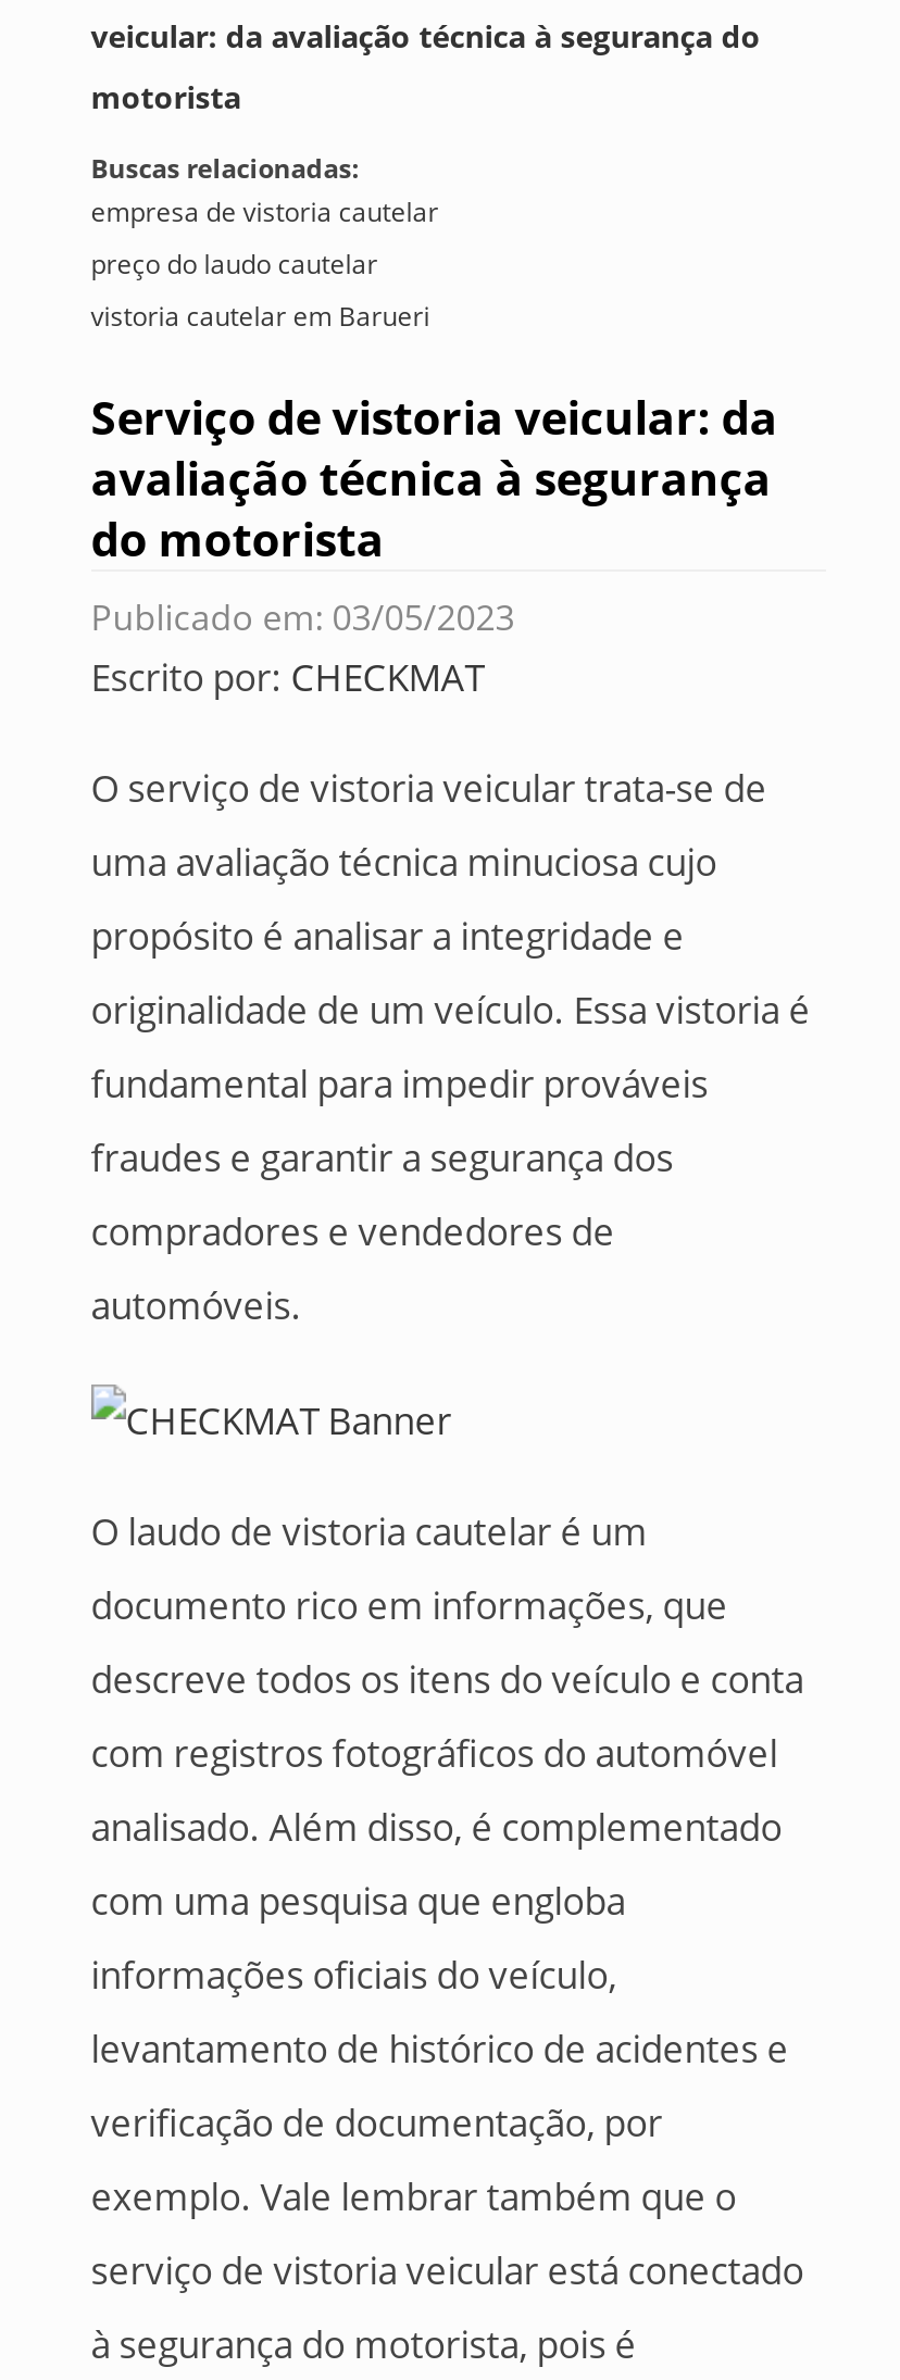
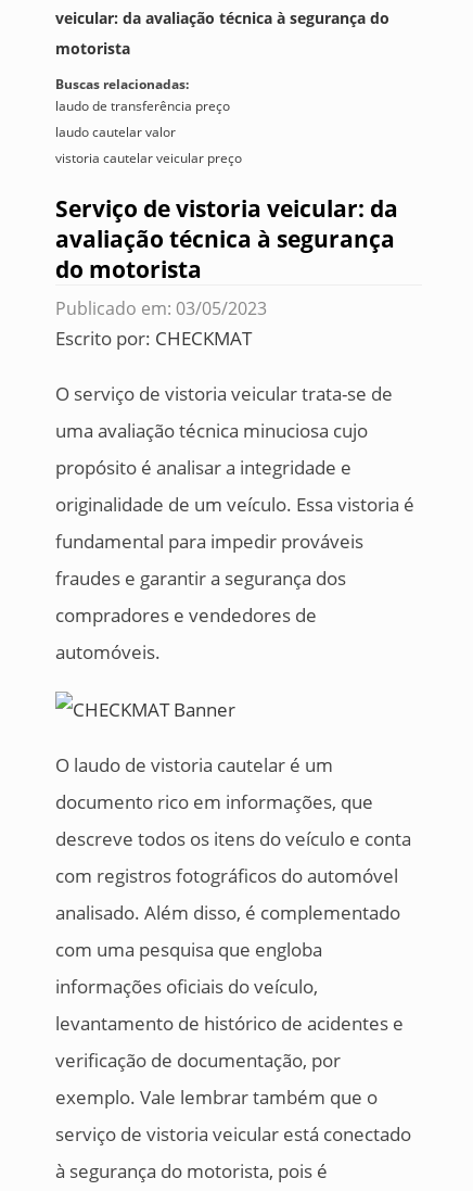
[91,194,439,335] empresa de vistoria cautelar | preço do laudo cautelar | vistoria cautelar em Barueri -> [55,97,242,168] laudo de transferência preço | laudo cautelar valor | vistoria cautelar veicular preço

